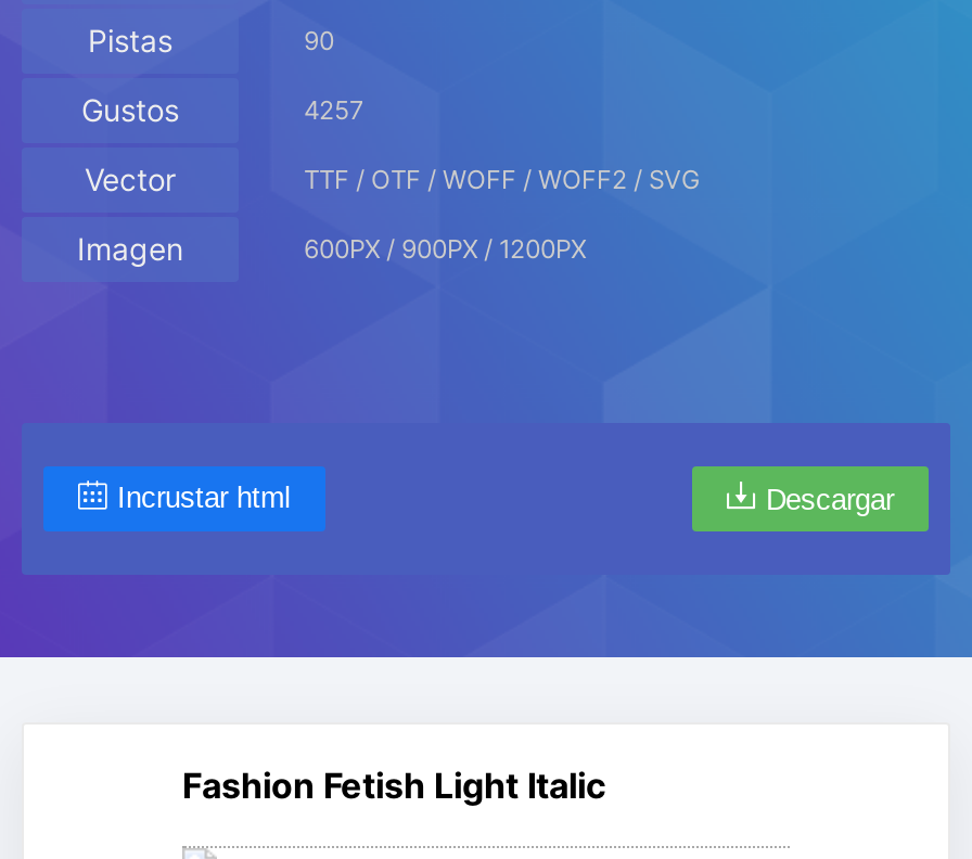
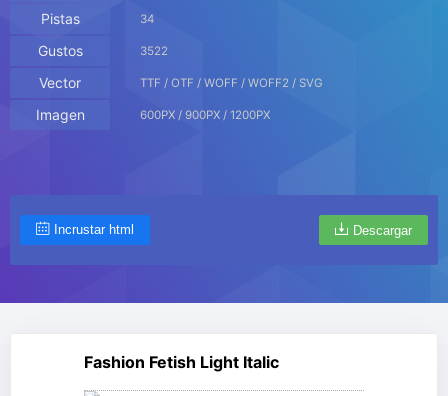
[304,26,334,56] 90 -> [140,12,154,26] 34
[304,95,364,126] 4257 -> [140,44,168,58] 3522

